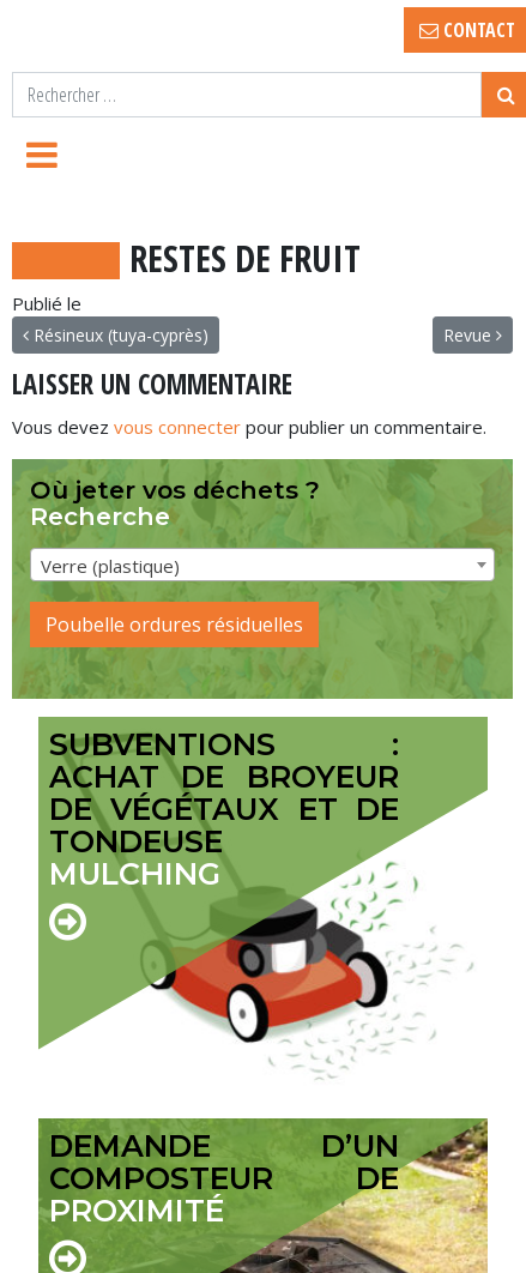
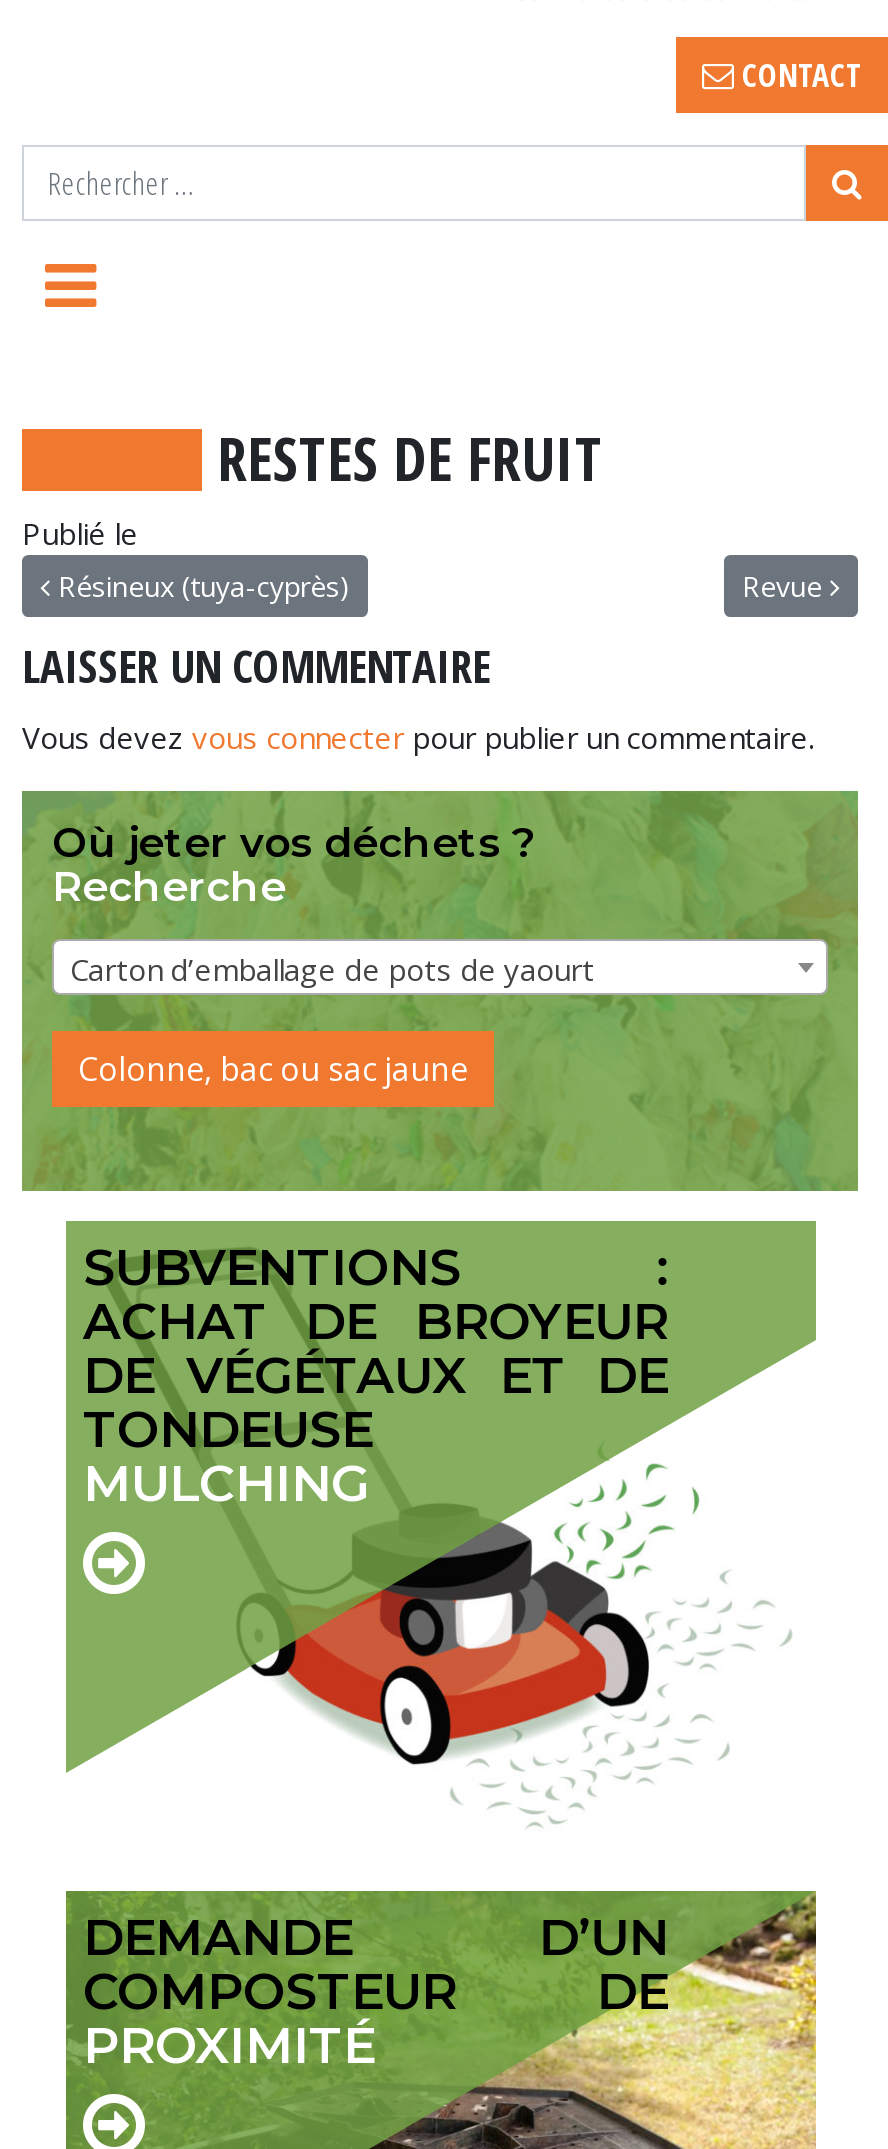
[41,554,180,578] Verre (plastique) -> [70,950,594,990] Carton d’emballage de pots de yaourt
[46,612,303,638] Poubelle ordures résiduelles -> [78,1046,468,1090] Colonne, bac ou sac jaune

